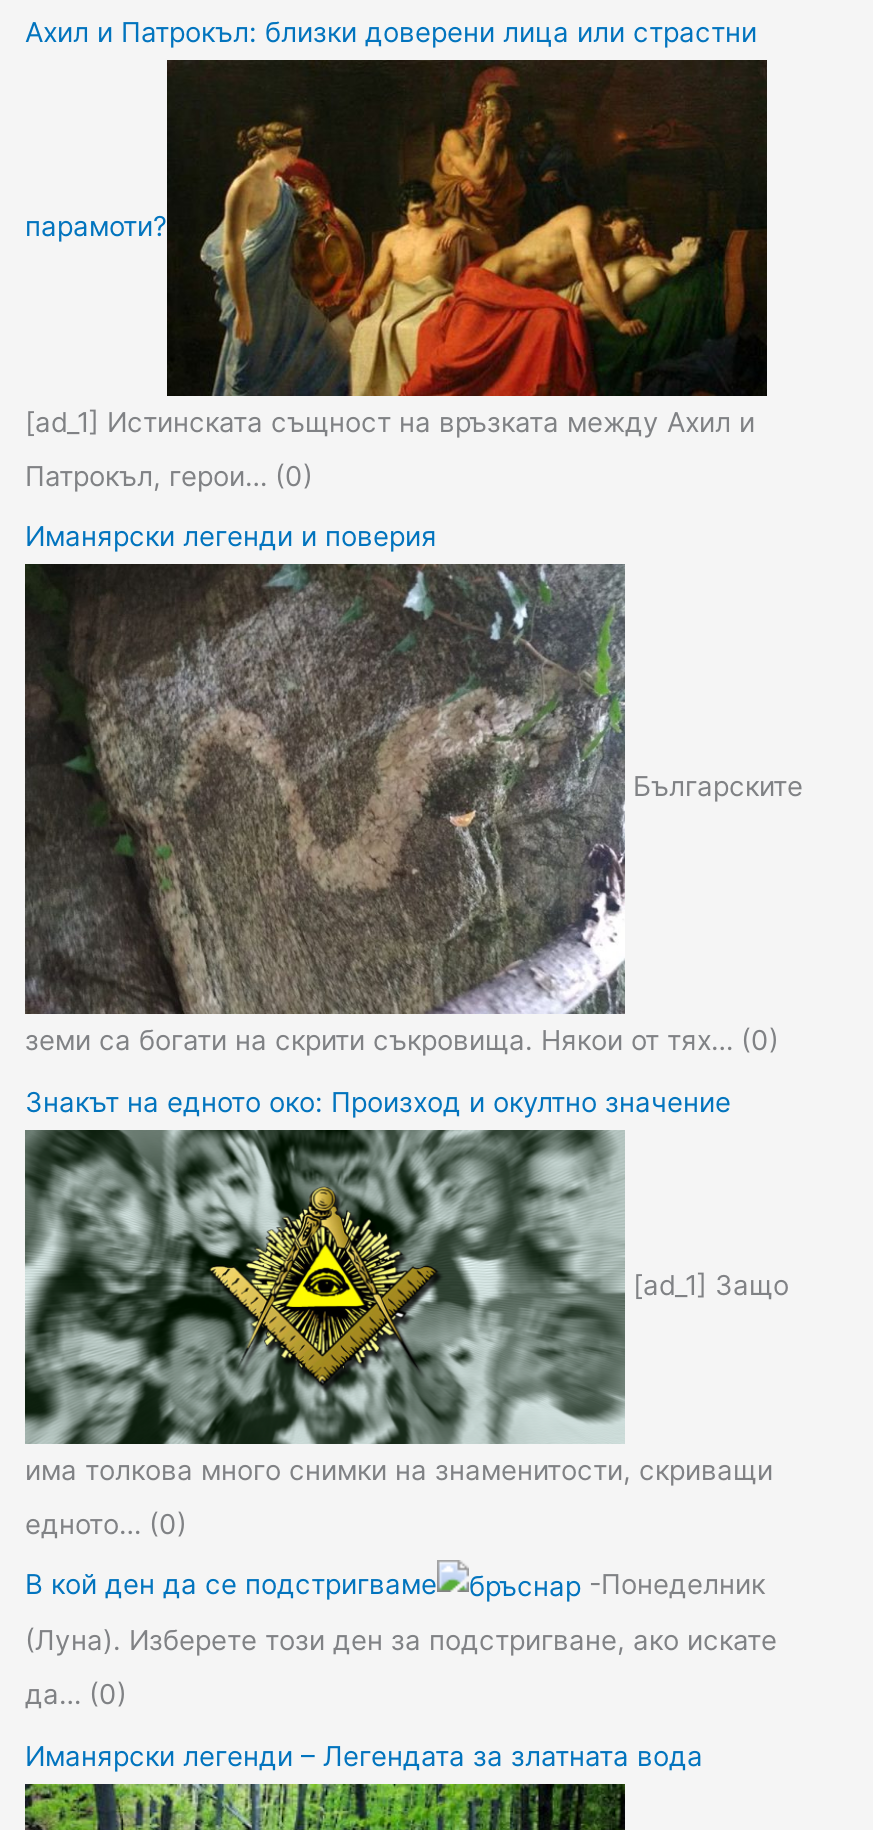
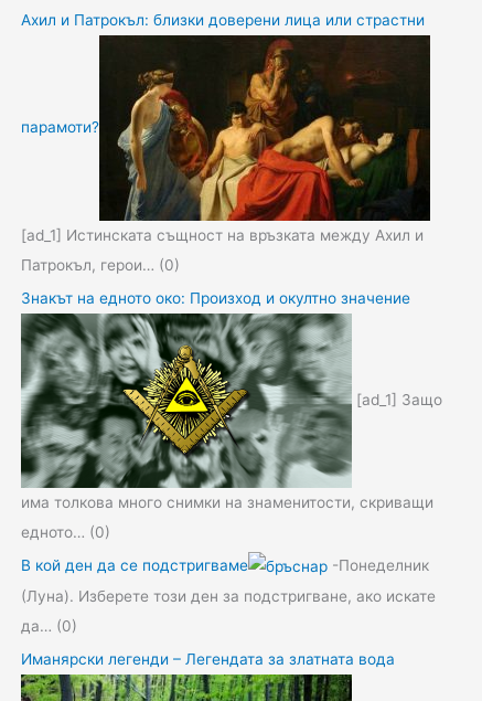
[25,520,437,552] Иманярски легенди и поверия -> none
[23,564,803,1010] [image] | Българските -> none
[25,1024,779,1056] земи са богати на скрити съкровища. Някои от тях… (0) -> none

